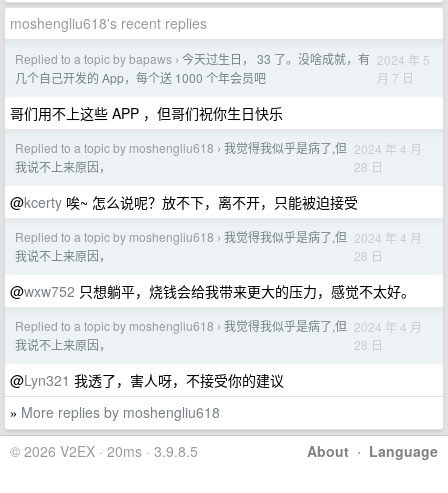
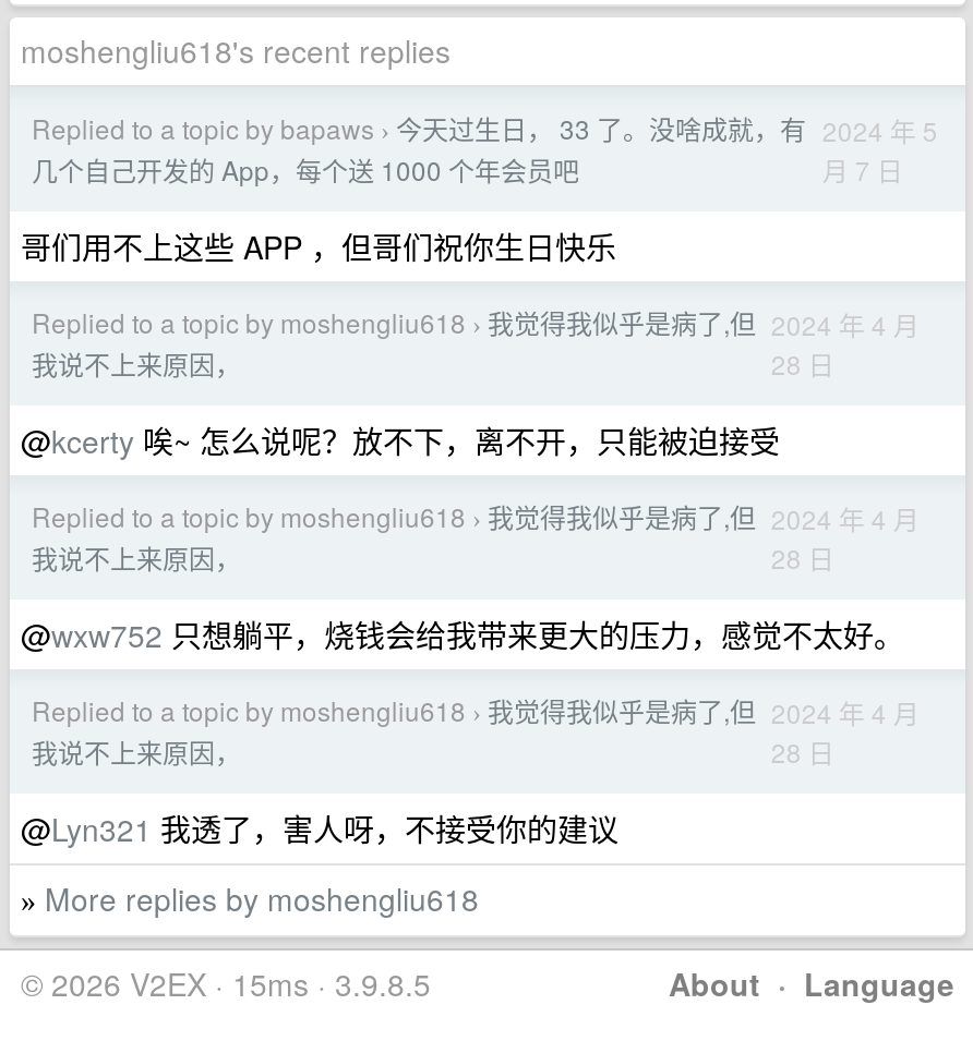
[10,441,198,461] © 2026 V2EX · 20ms · 3.9.8.5 -> [21,961,431,1005] © 2026 V2EX · 15ms · 3.9.8.5

